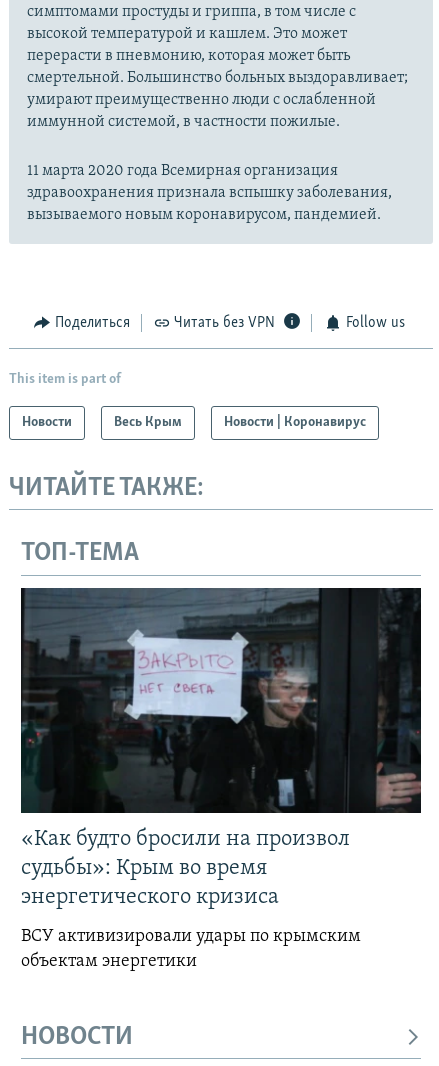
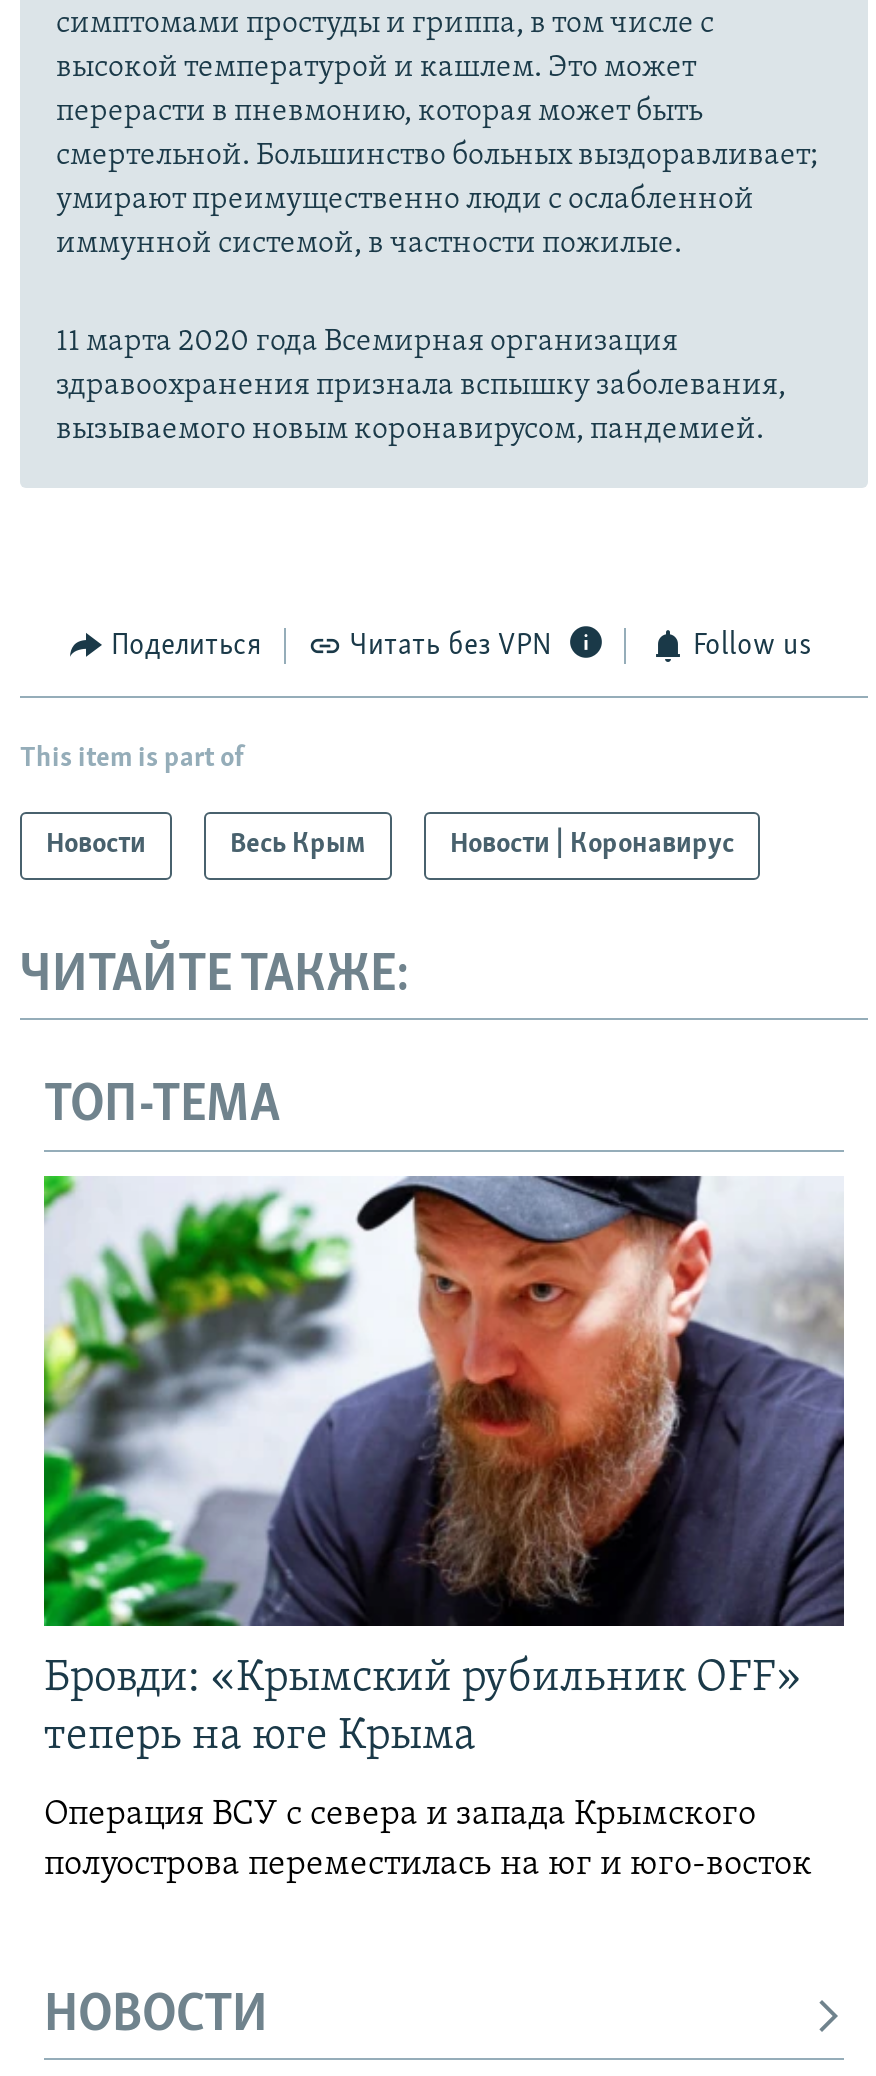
[20,587,422,909] [image] | «Как будто бросили на произвол | судьбы»: Крым во время | энергетического кризиса -> [42,1174,846,1760] [image] | Бровди: «Крымский рубильник OFF» | теперь на юге Крыма
[21,927,361,971] ВСУ активизировали удары по крымским | объектам энергетики -> [44,1796,812,1884] Операция ВСУ с севера и запада Крымского | полуострова переместилась на юг и юго-восток

